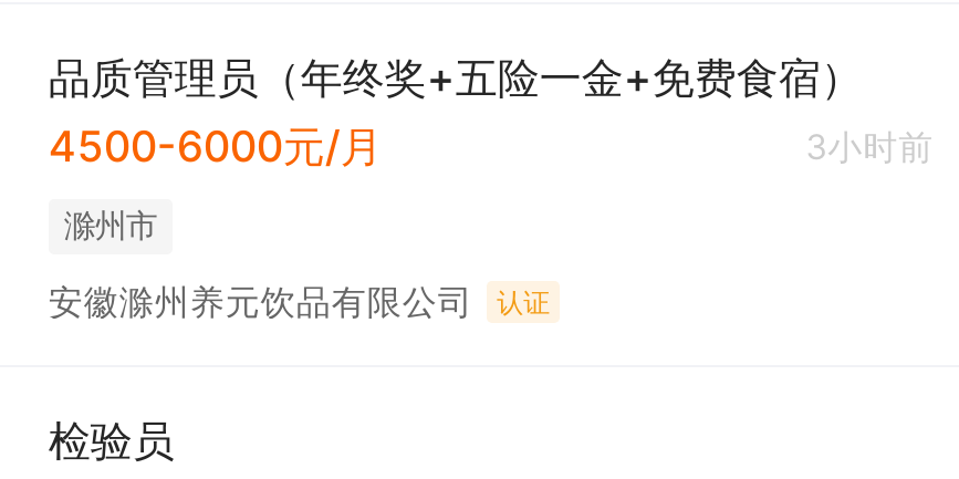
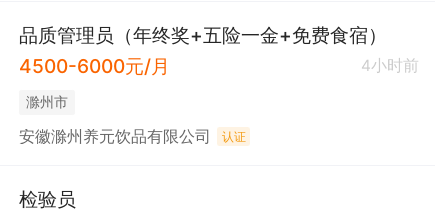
[805,125,934,167] 3小时前 -> [361,56,419,75] 4小时前

